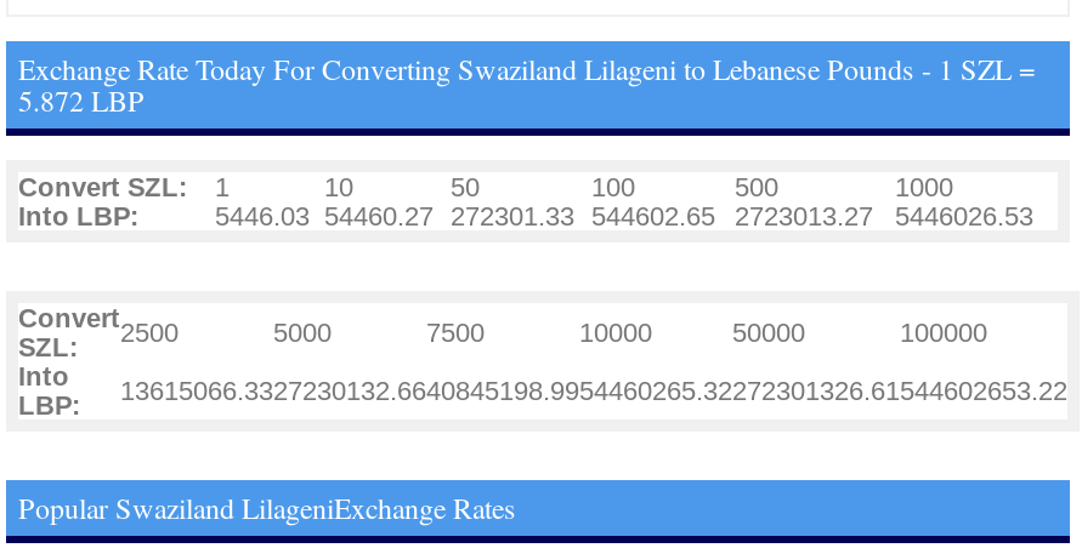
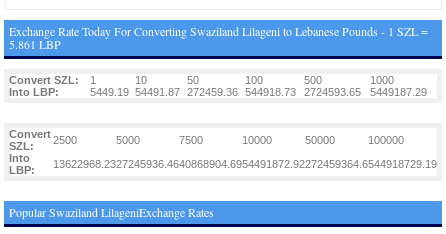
[18,80,145,119] 5.872 LBP -> [9,36,61,52] 5.861 LBP
[215,201,715,231] 5446.03 54460.27 272301.33 544602.65 -> [90,86,296,98] 5449.19 54491.87 272459.36 544918.73
[735,201,873,231] 2723013.27 -> [304,86,361,98] 2724593.65
[895,201,1033,231] 5446026.53 -> [370,86,427,98] 5449187.29
[18,362,1067,420] Into LBP: 13615066.3327230132.6640845198.9954460265.32272301326.61544602653.22 -> [9,152,437,176] Into LBP: 13622968.2327245936.4640868904.6954491872.92272459364.6544918729.19

